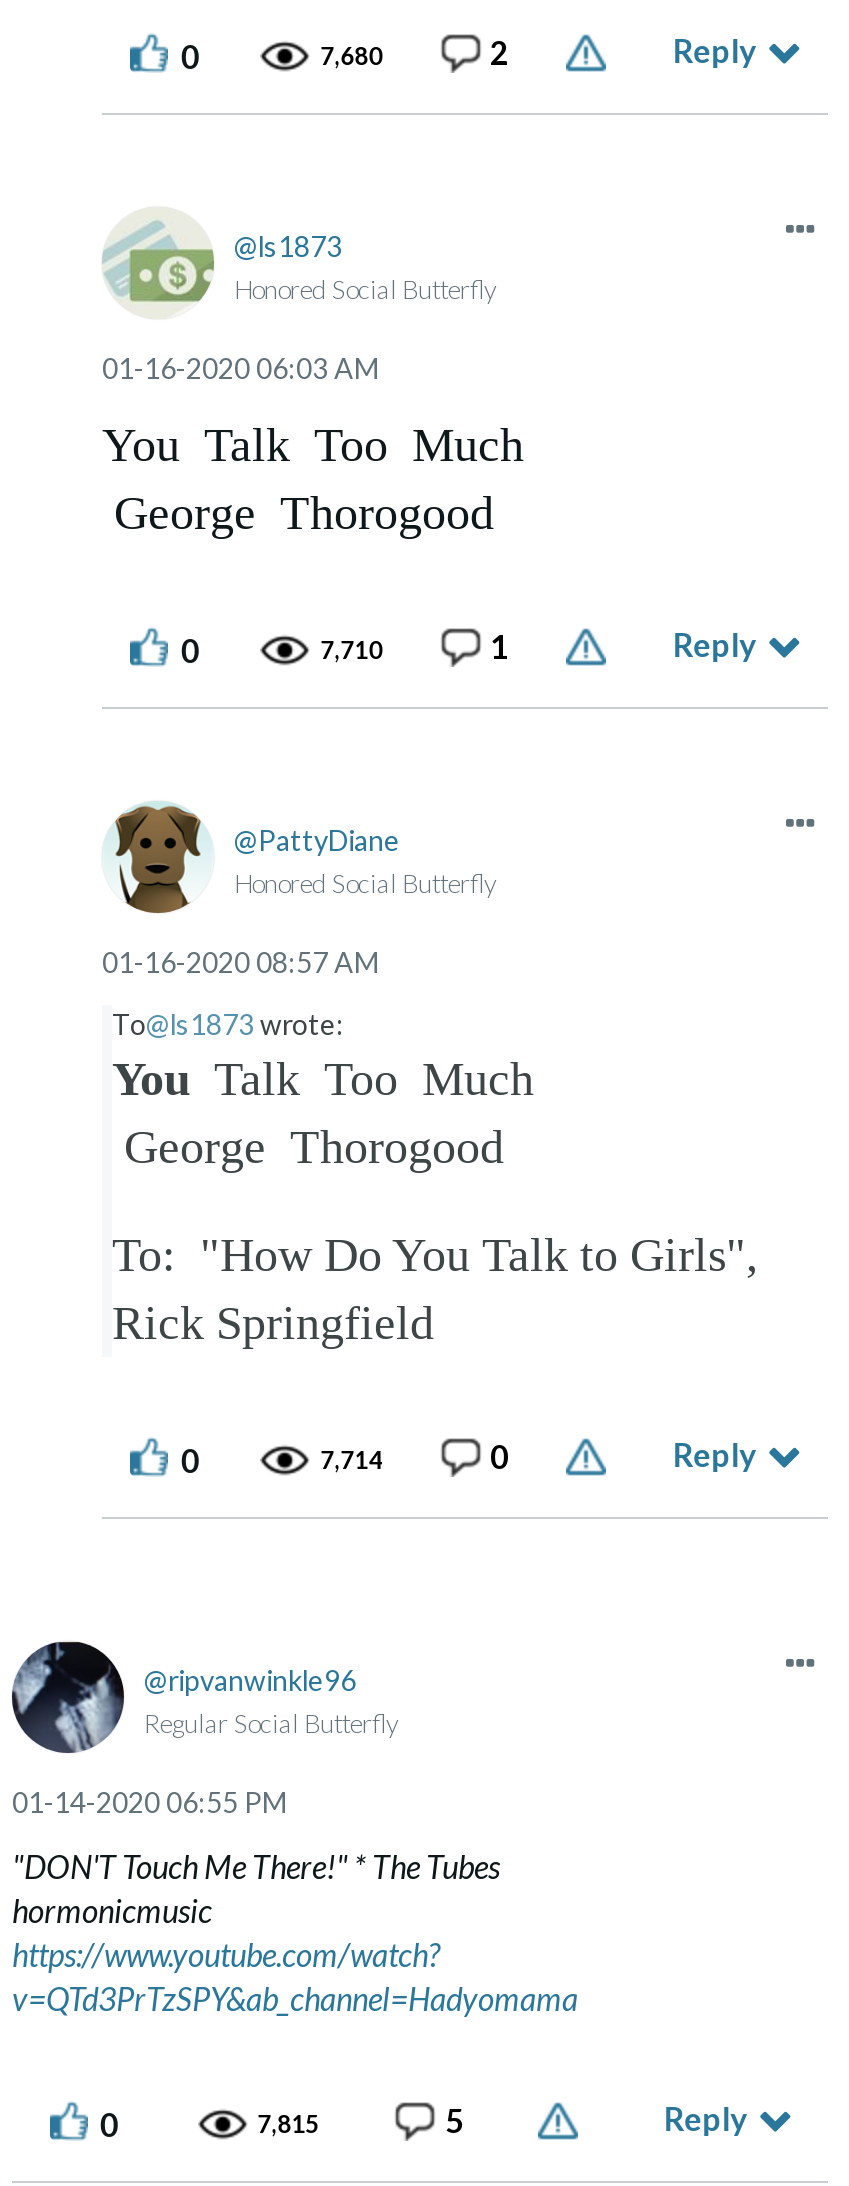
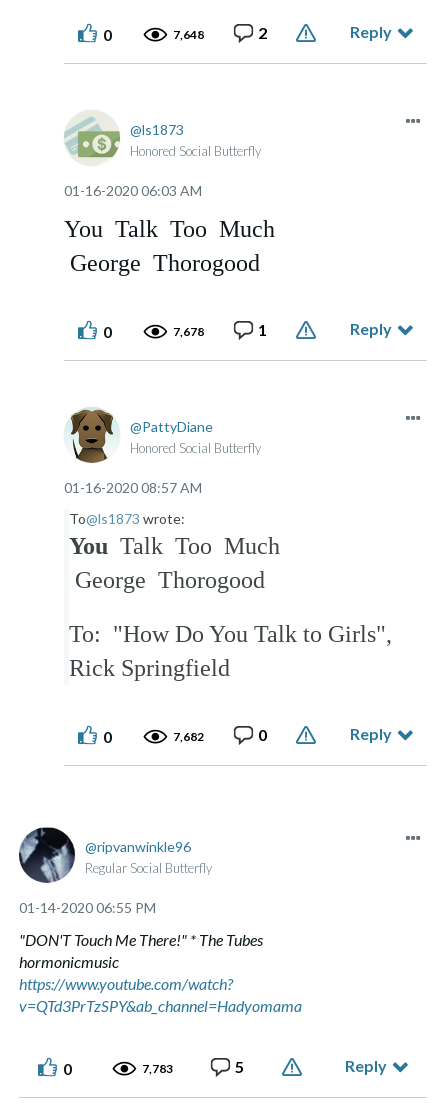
[320,40,382,70] 7,680 -> [173,27,204,42] 7,648
[320,634,382,664] 7,710 -> [173,324,204,339] 7,678
[320,1444,382,1474] 7,714 -> [173,729,204,744] 7,682
[257,2108,319,2138] 7,815 -> [142,1061,173,1076] 7,783

